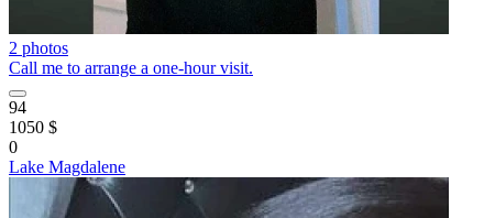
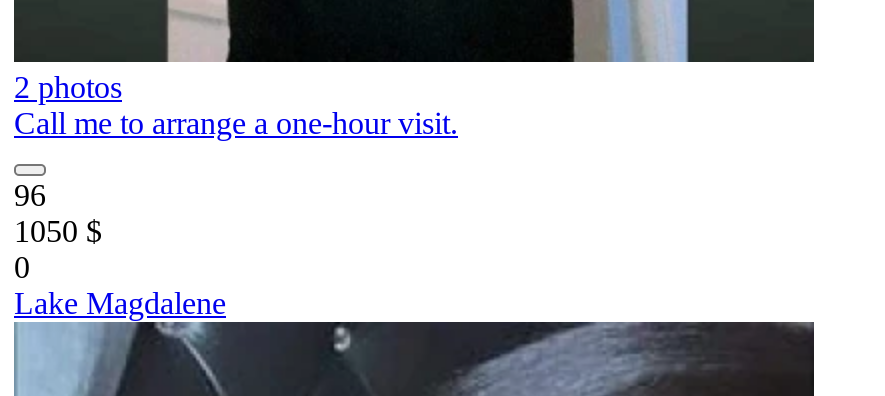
[9,98,26,117] 94 -> [14,178,46,212] 96

